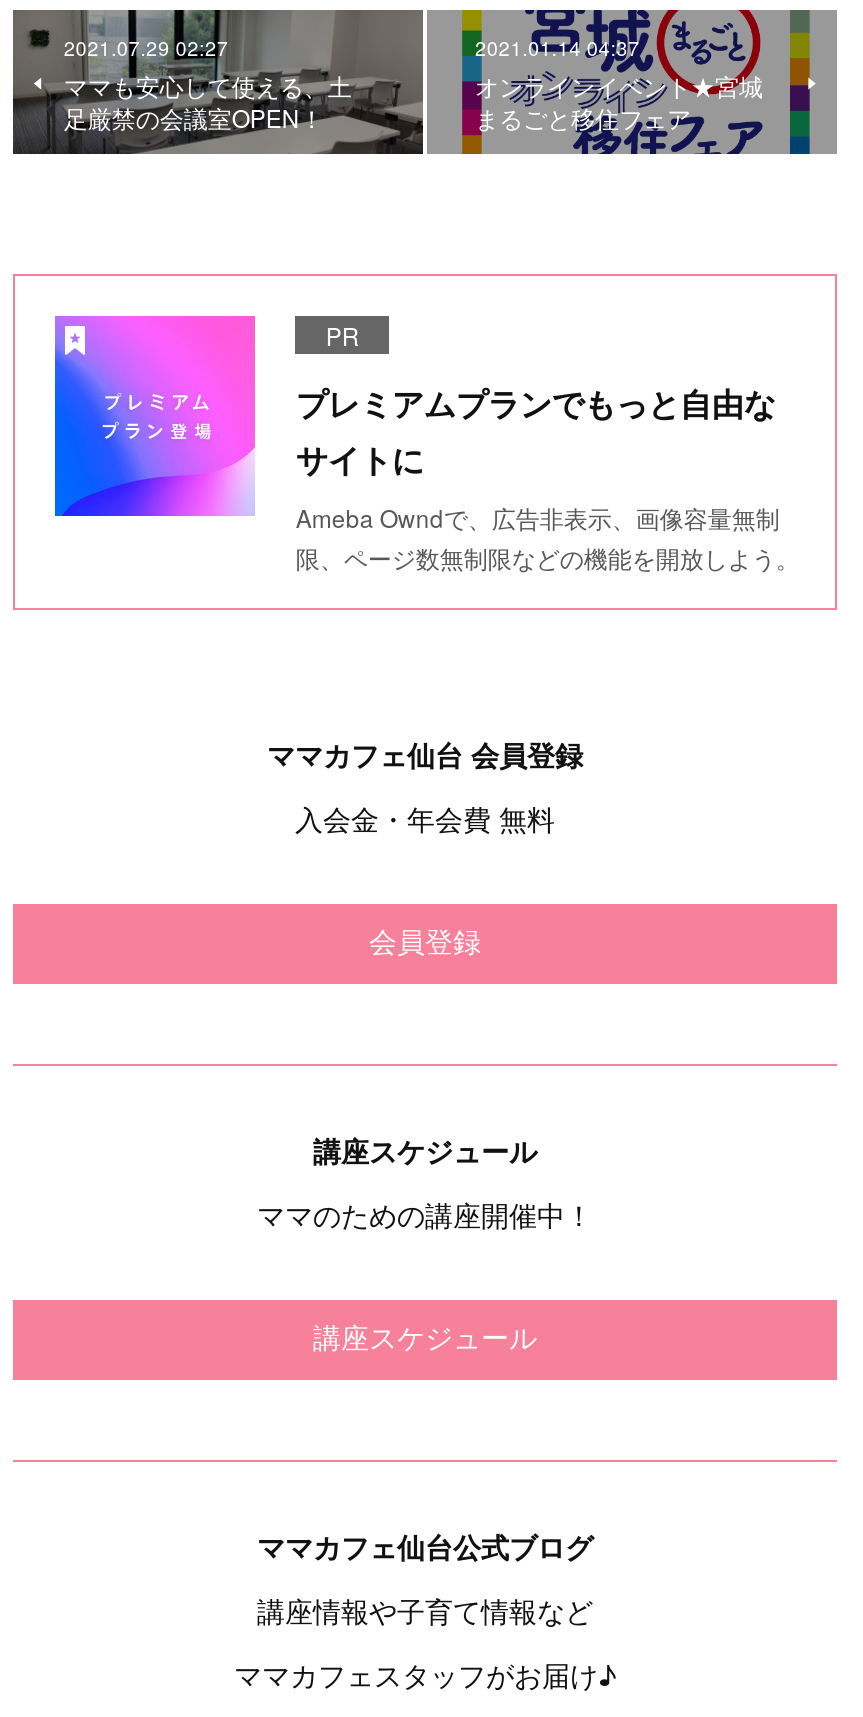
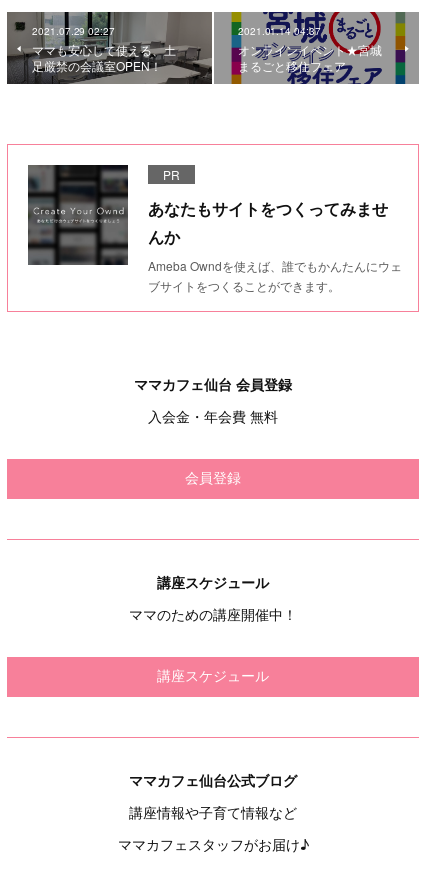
[53,314,800,574] [image] | プレミアムプランでもっと自由な | サイトに | Ameba Owndで、広告非表示、画像容量無制 | 限、ページ数無制限などの機能を開放しよう。 -> [27,164,402,294] [image] | あなたもサイトをつくってみませ | んか | Ameba Owndを使えば、誰でもかんたんにウェ | ブサイトをつくることができます。

